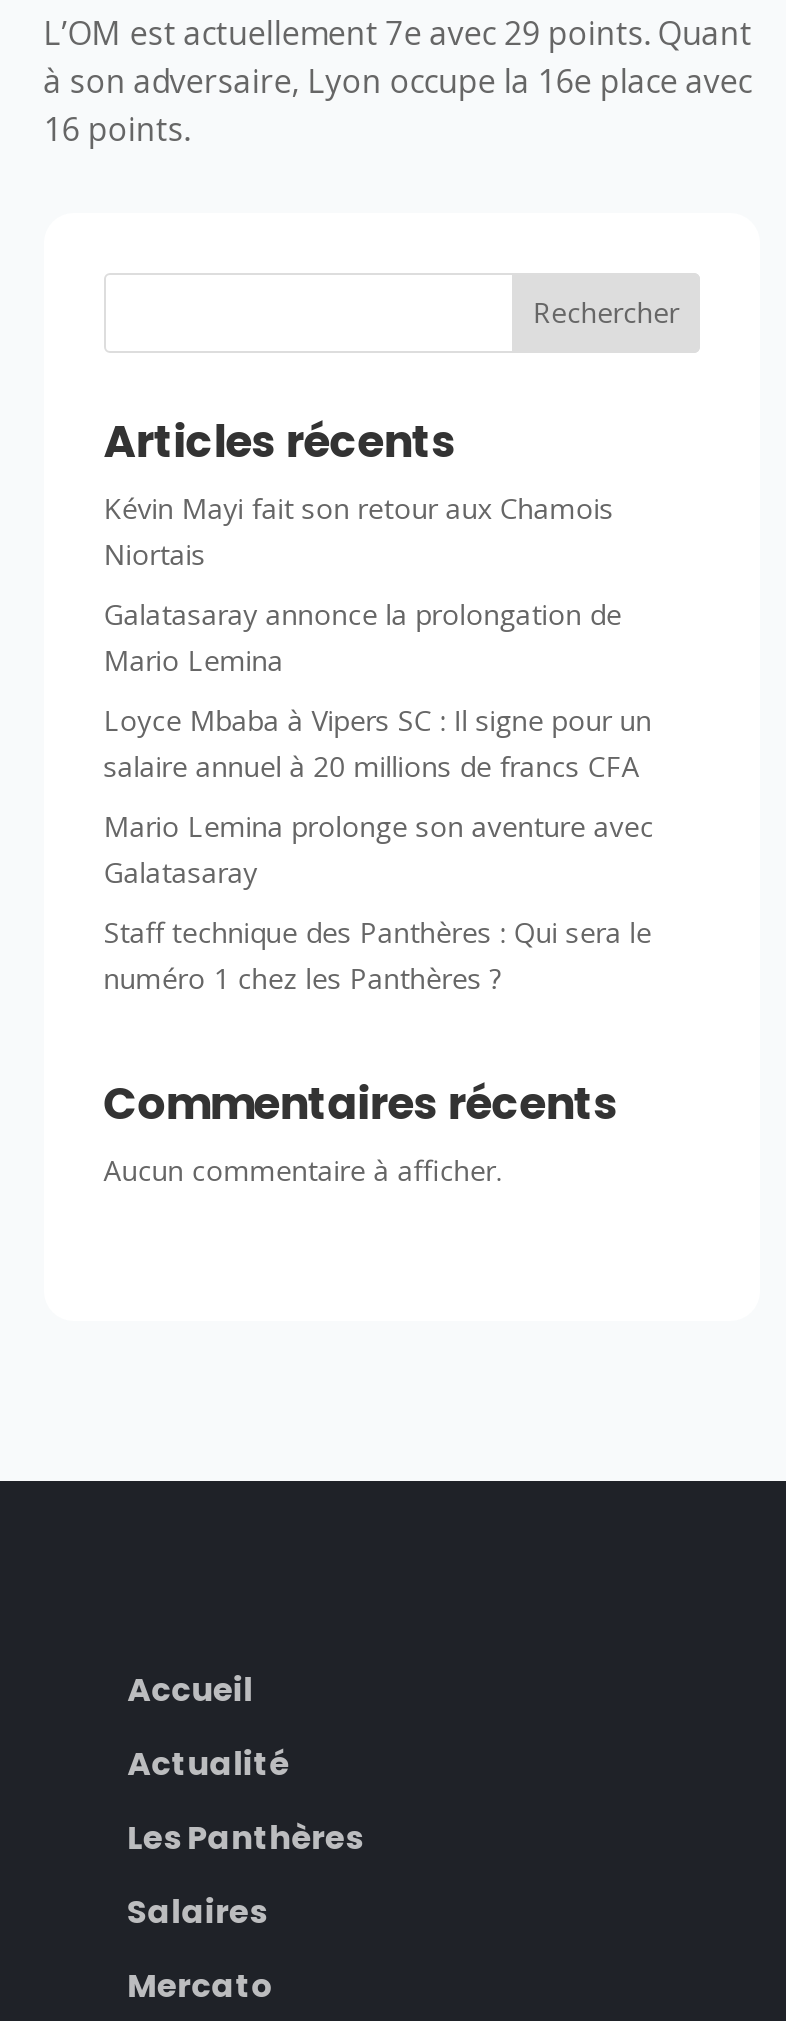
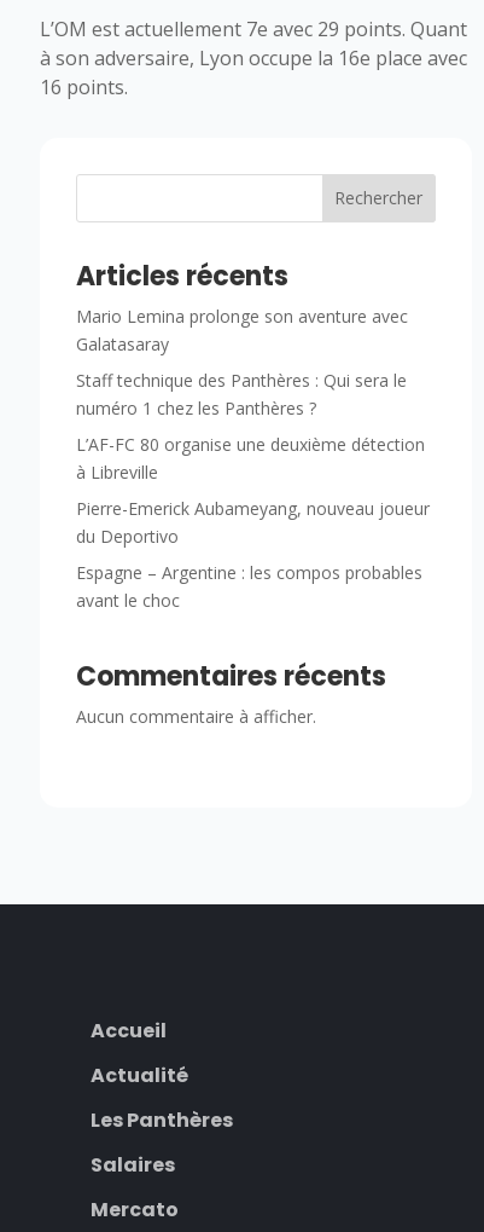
[104,489,652,785] Kévin Mayi fait son retour aux Chamois | Niortais | Galatasaray annonce la prolongation de | Mario Lemina | Loyce Mbaba à Vipers SC : Il signe pour un | salaire annuel à 20 millions de francs CFA -> none
moved [104,807,654,997] -> [76,304,408,419]: Mario Lemina prolonge son aventure avec | Galatasaray | Staff technique des Panthères : Qui sera le | numéro 1 chez les Panthères ?
none -> [76,433,429,612] L’AF-FC 80 organise une deuxième détection | à Libreville | Pierre-Emerick Aubameyang, nouveau joueur | du Deportivo | Espagne – Argentine : les compos probables | avant le choc

